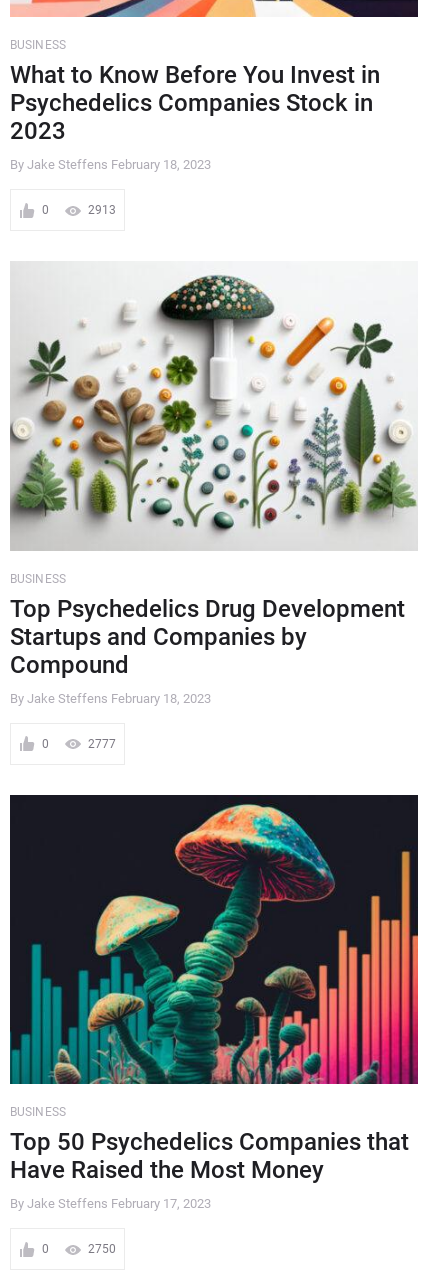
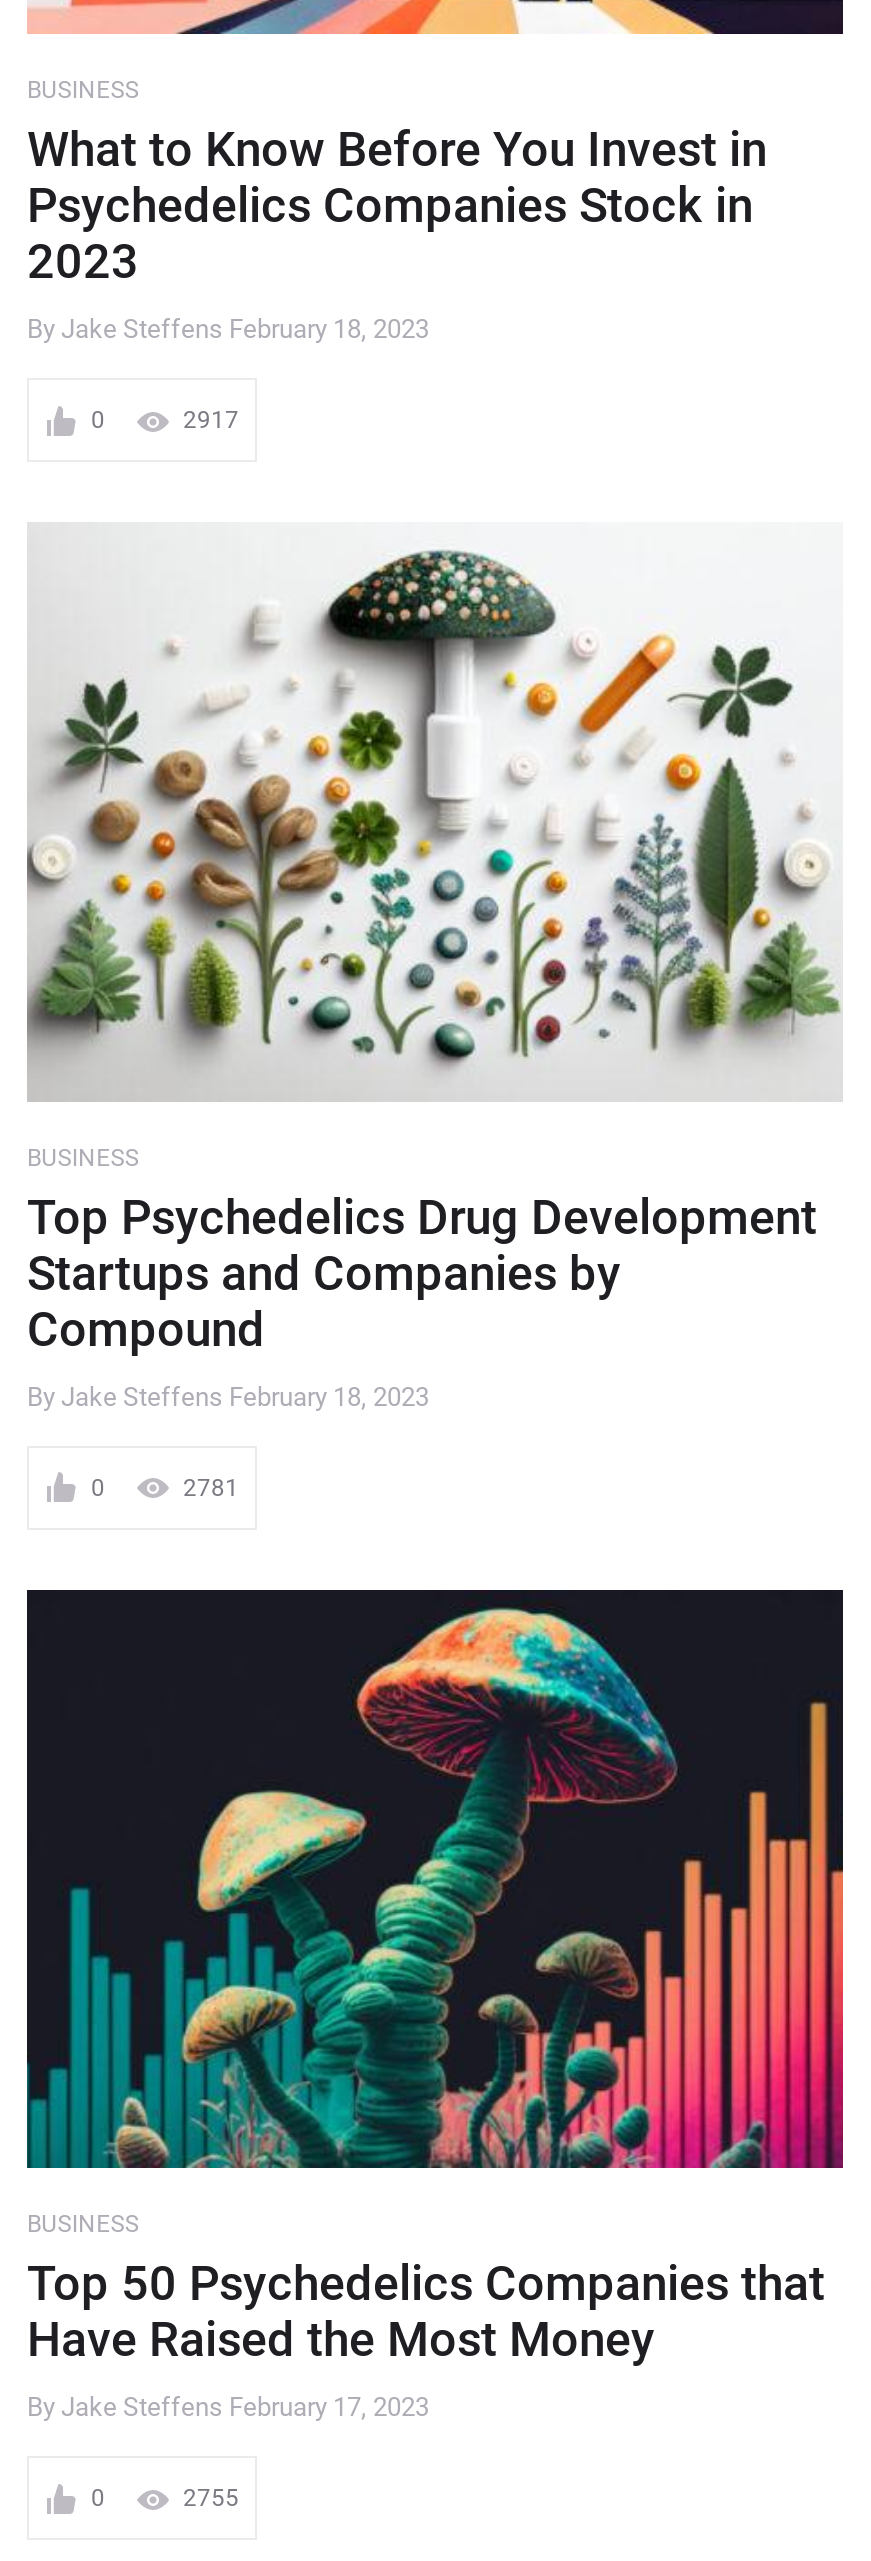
[88,203,116,217] 2913 -> [183,406,239,434] 2917
[88,737,116,751] 2777 -> [183,1473,239,1501] 2781
[88,1242,116,1256] 2750 -> [183,2485,239,2513] 2755

